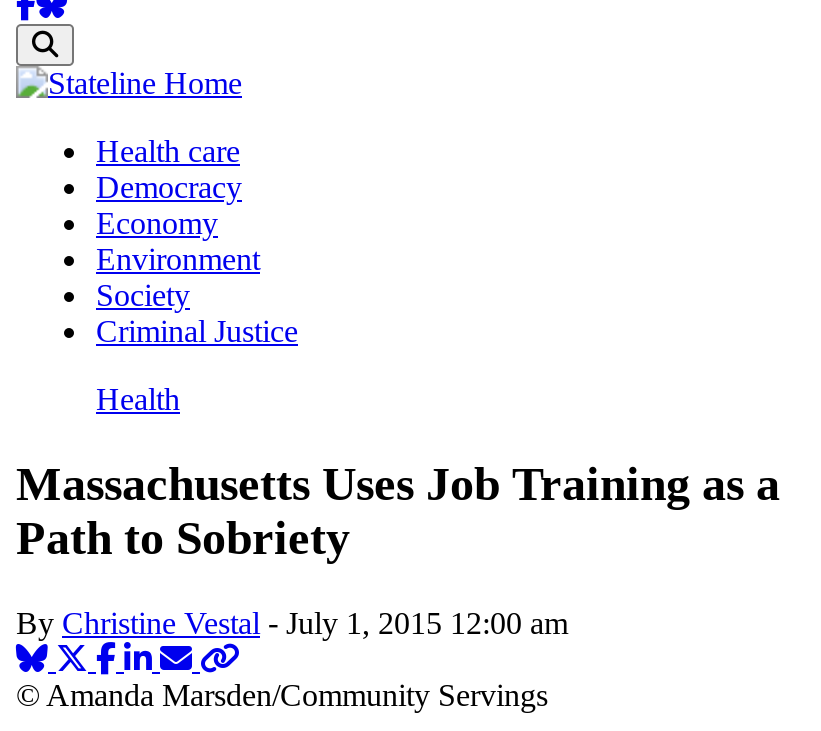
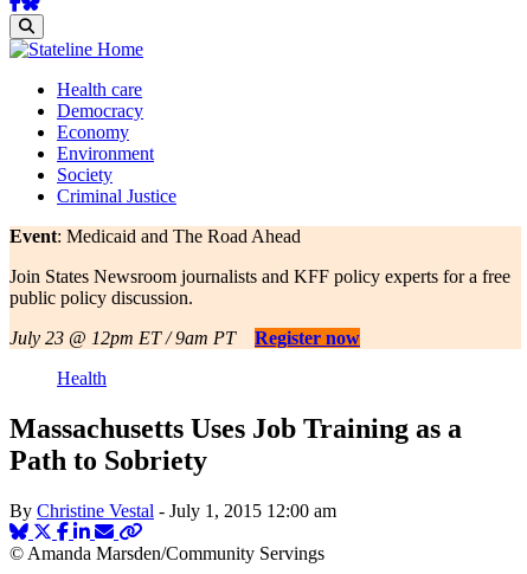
none -> [9,226,510,348] Event: Medicaid and The Road Ahead | Join States Newsroom journalists and KFF policy experts for a free | public policy discussion. | July 23 @ 12pm ET / 9am PT | Register now

